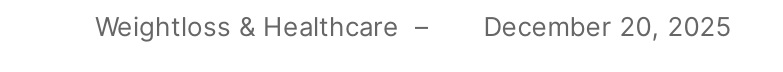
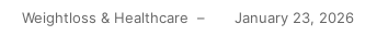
[95,10,732,42] Weightloss & Healthcare – December 20, 2025 -> [22,9,354,26] Weightloss & Healthcare – January 23, 2026

